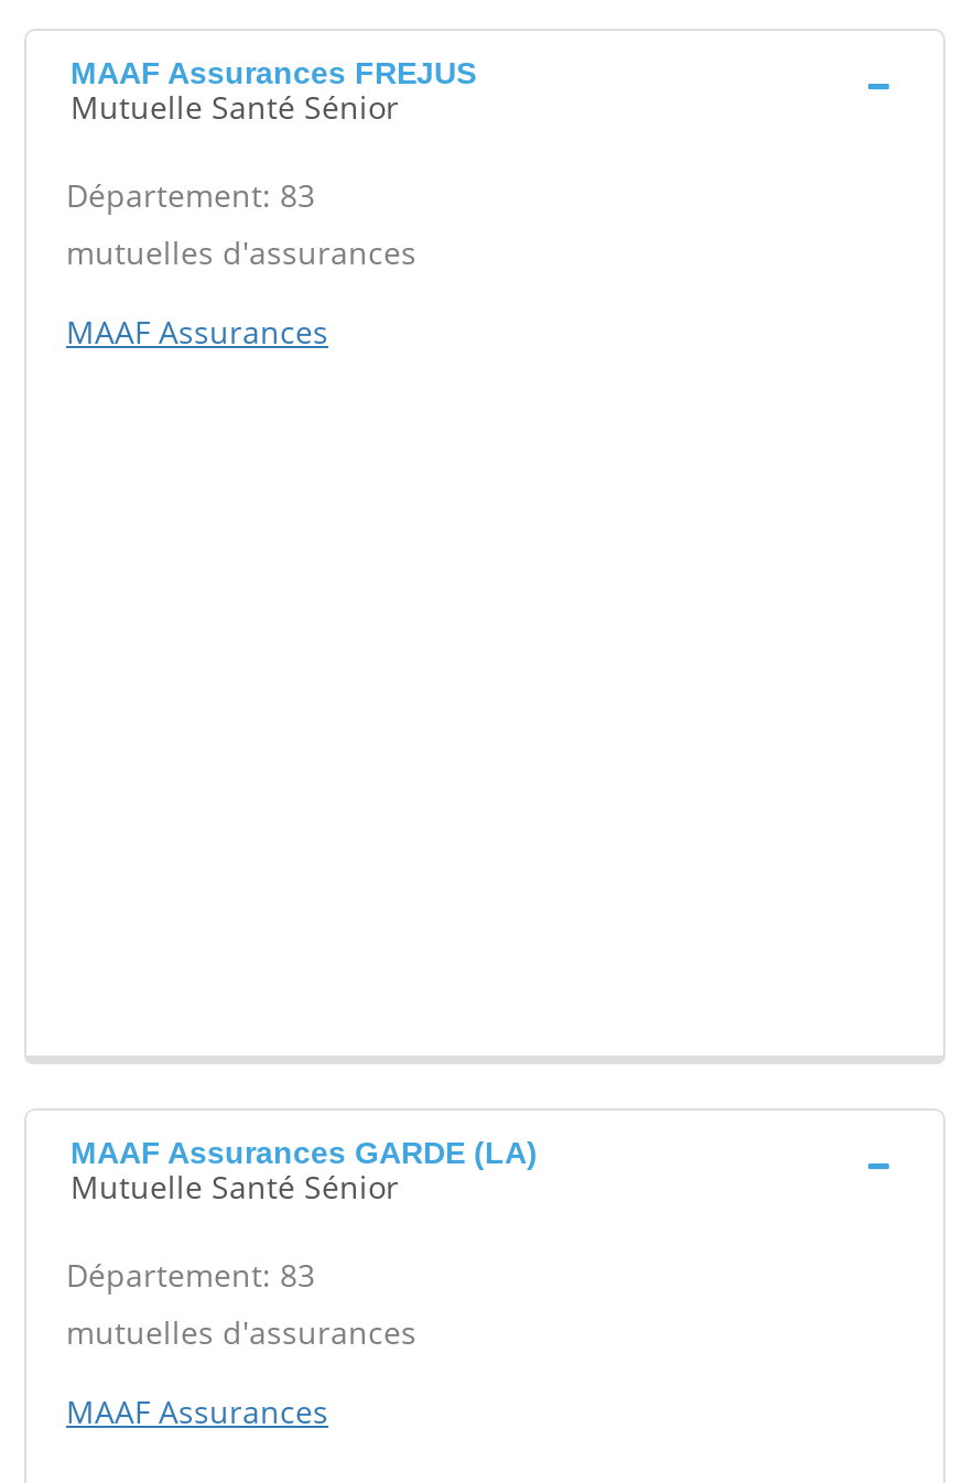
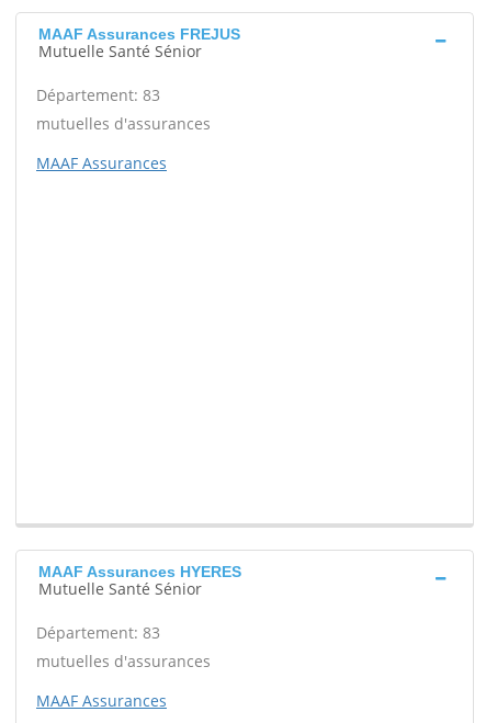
[71,1135,538,1171] MAAF Assurances GARDE (LA) -> [38,563,241,581] MAAF Assurances HYERES

